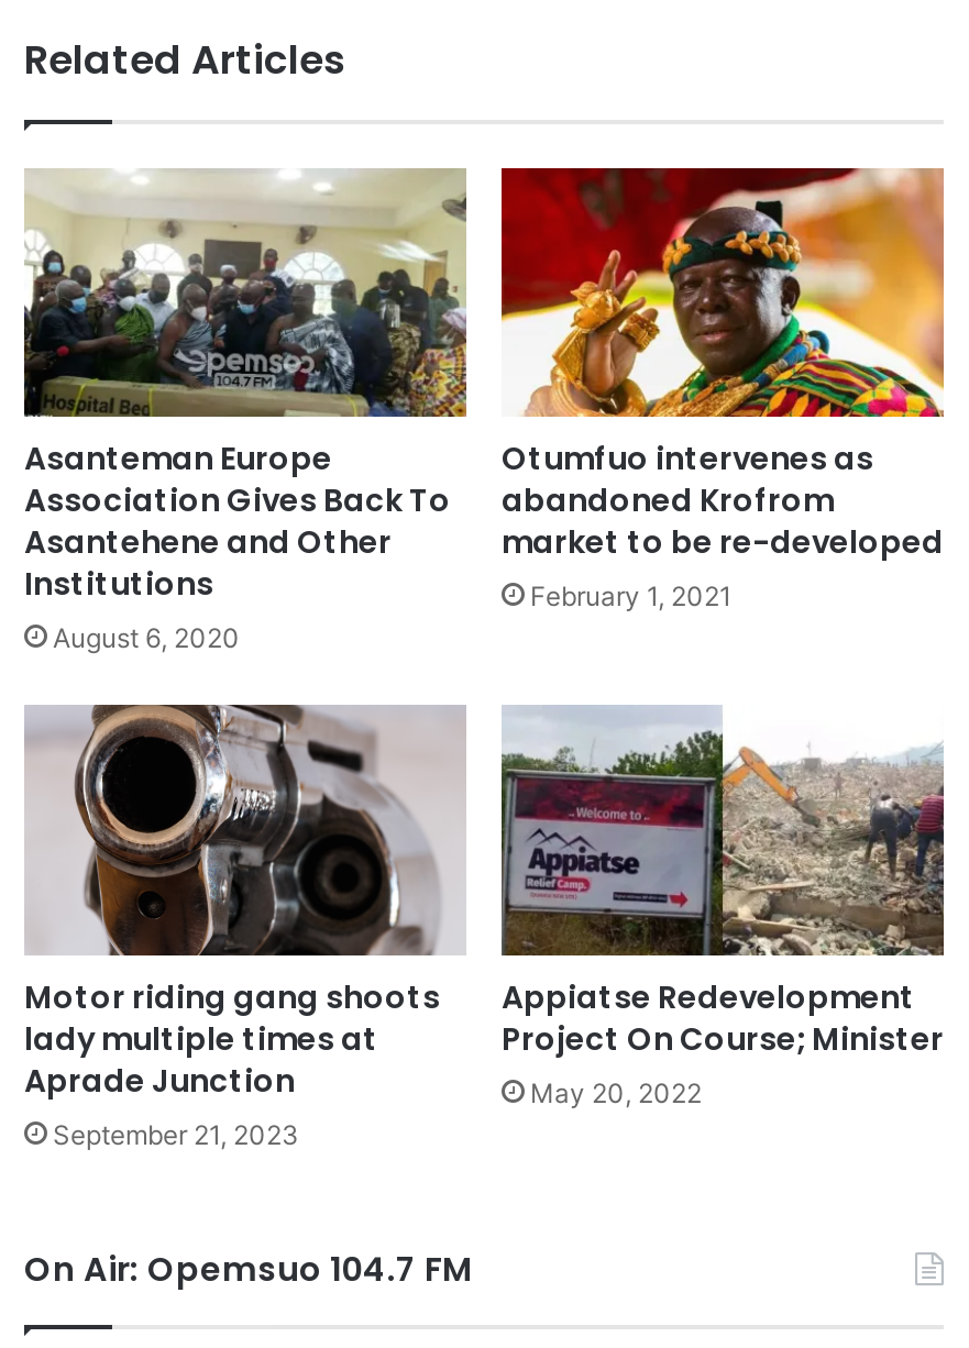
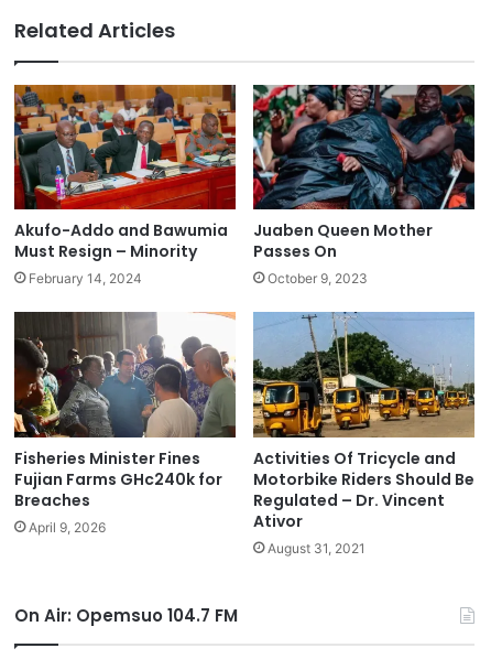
[24,168,469,655] [image] | Asanteman Europe | Association Gives Back To | Asantehene and Other | Institutions | August 6, 2020 -> [13,84,237,287] [image] | Akufo-Addo and Bawumia | Must Resign – Minority | February 14, 2024
[499,166,946,613] [image] | Otumfuo intervenes as | abandoned Krofrom | market to be re-developed | February 1, 2021 -> [252,84,476,287] [image] | Juaben Queen Mother | Passes On | October 9, 2023
[24,663,466,1151] [image] | Motor riding gang shoots | lady multiple times at | Aprade Junction | September 21, 2023 -> [13,311,237,535] [image] | Fisheries Minister Fines | Fujian Farms GHc240k for | Breaches | April 9, 2026
[502,663,946,1109] [image] | Appiatse Redevelopment | Project On Course; Minister | May 20, 2022 -> [252,311,476,556] [image] | Activities Of Tricycle and | Motorbike Riders Should Be | Regulated – Dr. Vincent | Ativor | August 31, 2021

